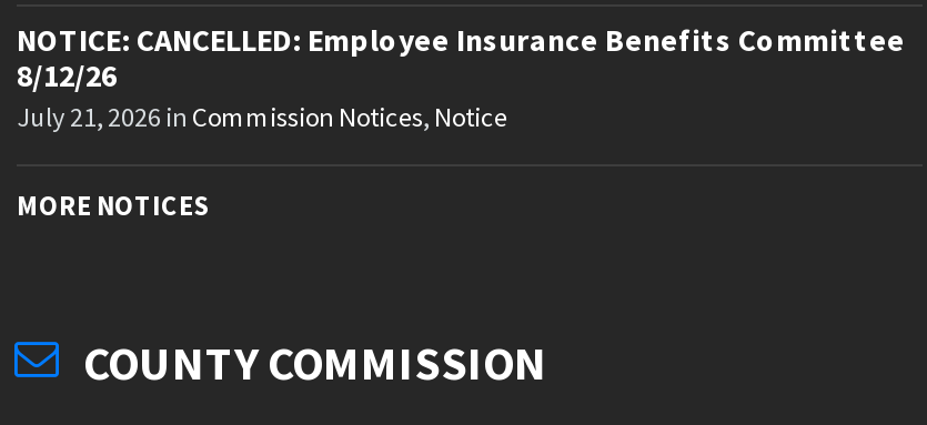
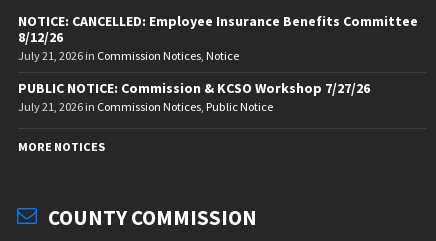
none -> [18,79,370,114] PUBLIC NOTICE: Commission & KCSO Workshop 7/27/26 | July 21, 2026 in Commission Notices, Public Notice

